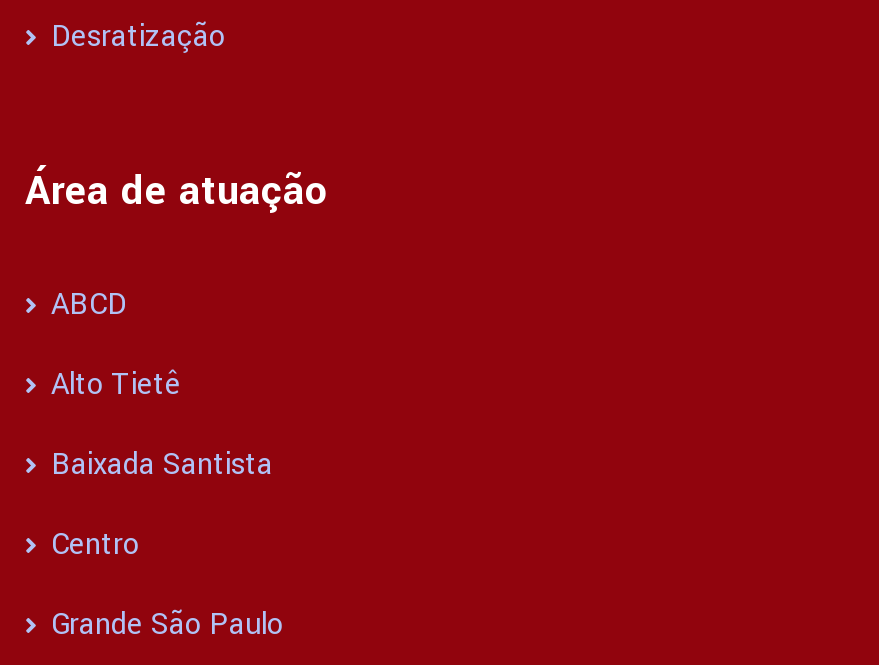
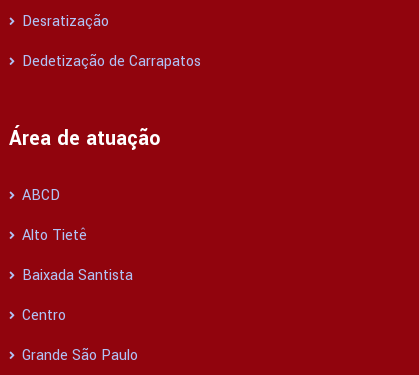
none -> [18,51,201,72] Dedetização de Carrapatos

